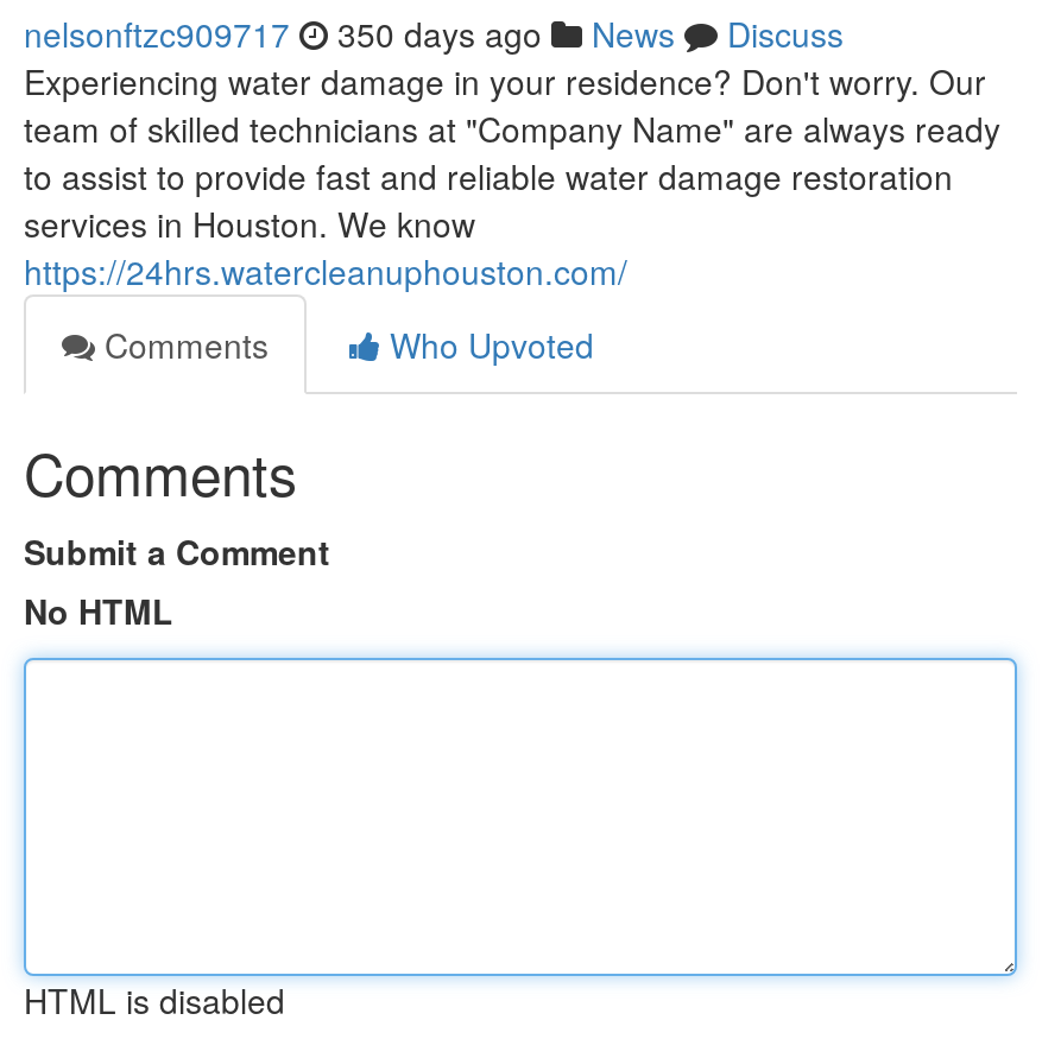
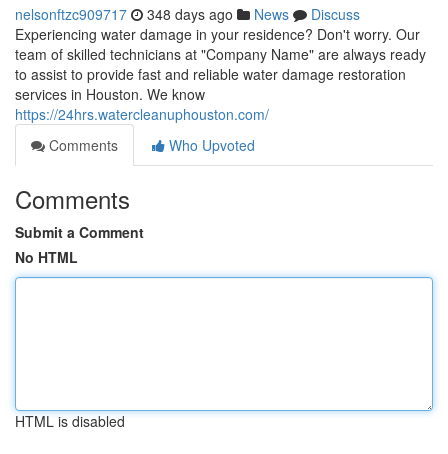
[24,9,844,57] nelsonftzc909717 350 days ago News Discuss -> [15,4,360,24] nelsonftzc909717 348 days ago News Discuss

